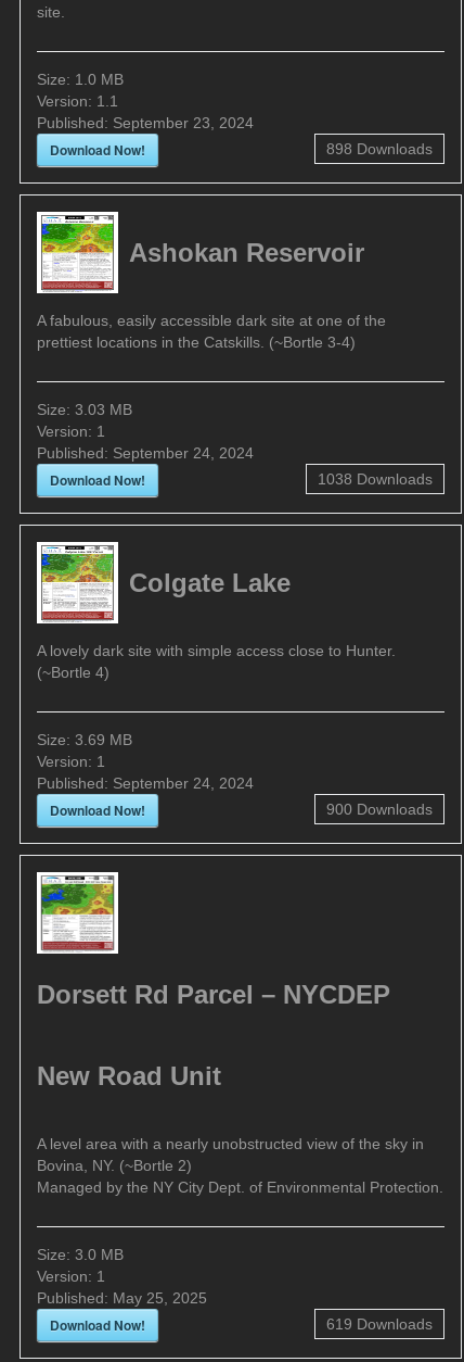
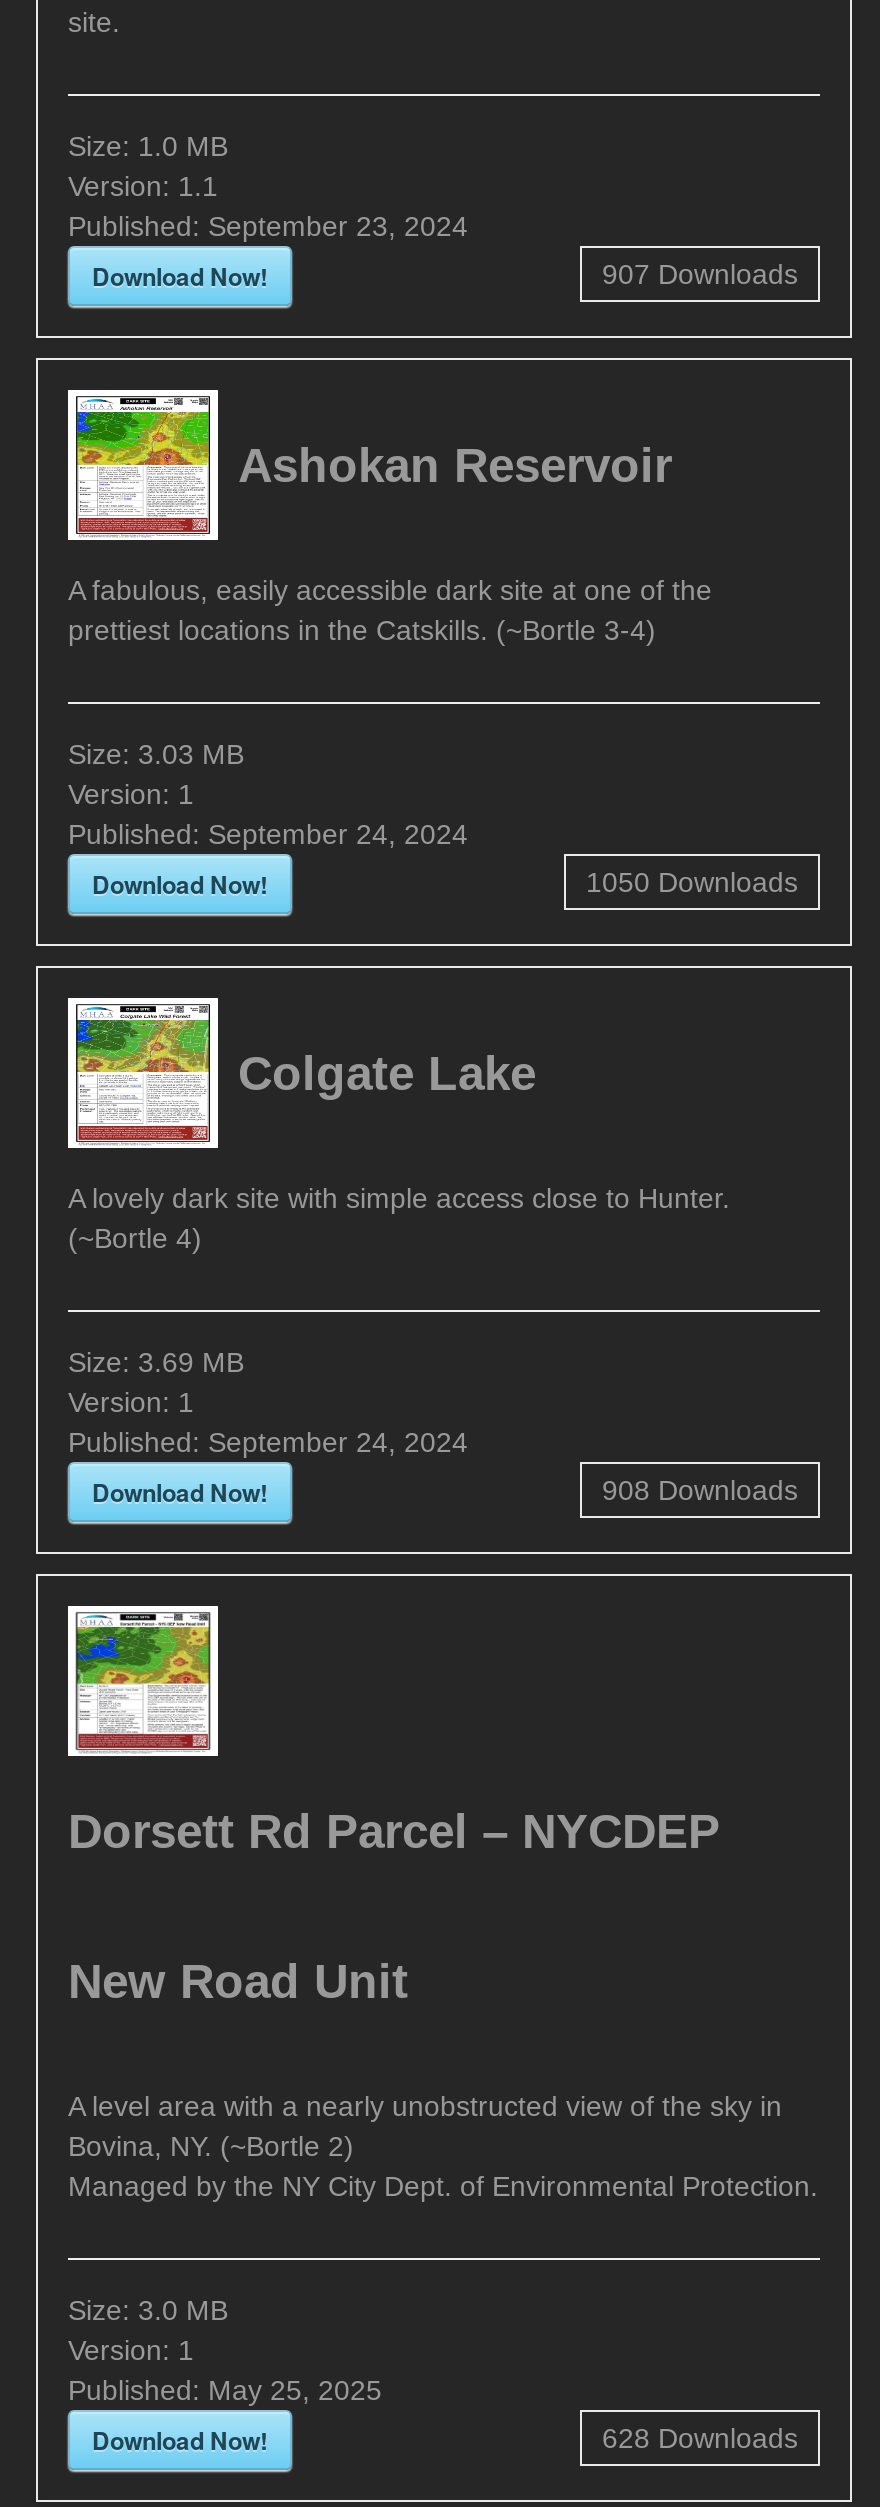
[326,140,433,157] 898 Downloads -> [602,258,798,290] 907 Downloads
[318,470,433,487] 1038 Downloads -> [586,866,798,898] 1050 Downloads
[326,800,433,818] 900 Downloads -> [602,1474,798,1506] 908 Downloads
[326,1315,433,1332] 619 Downloads -> [602,2422,798,2454] 628 Downloads

